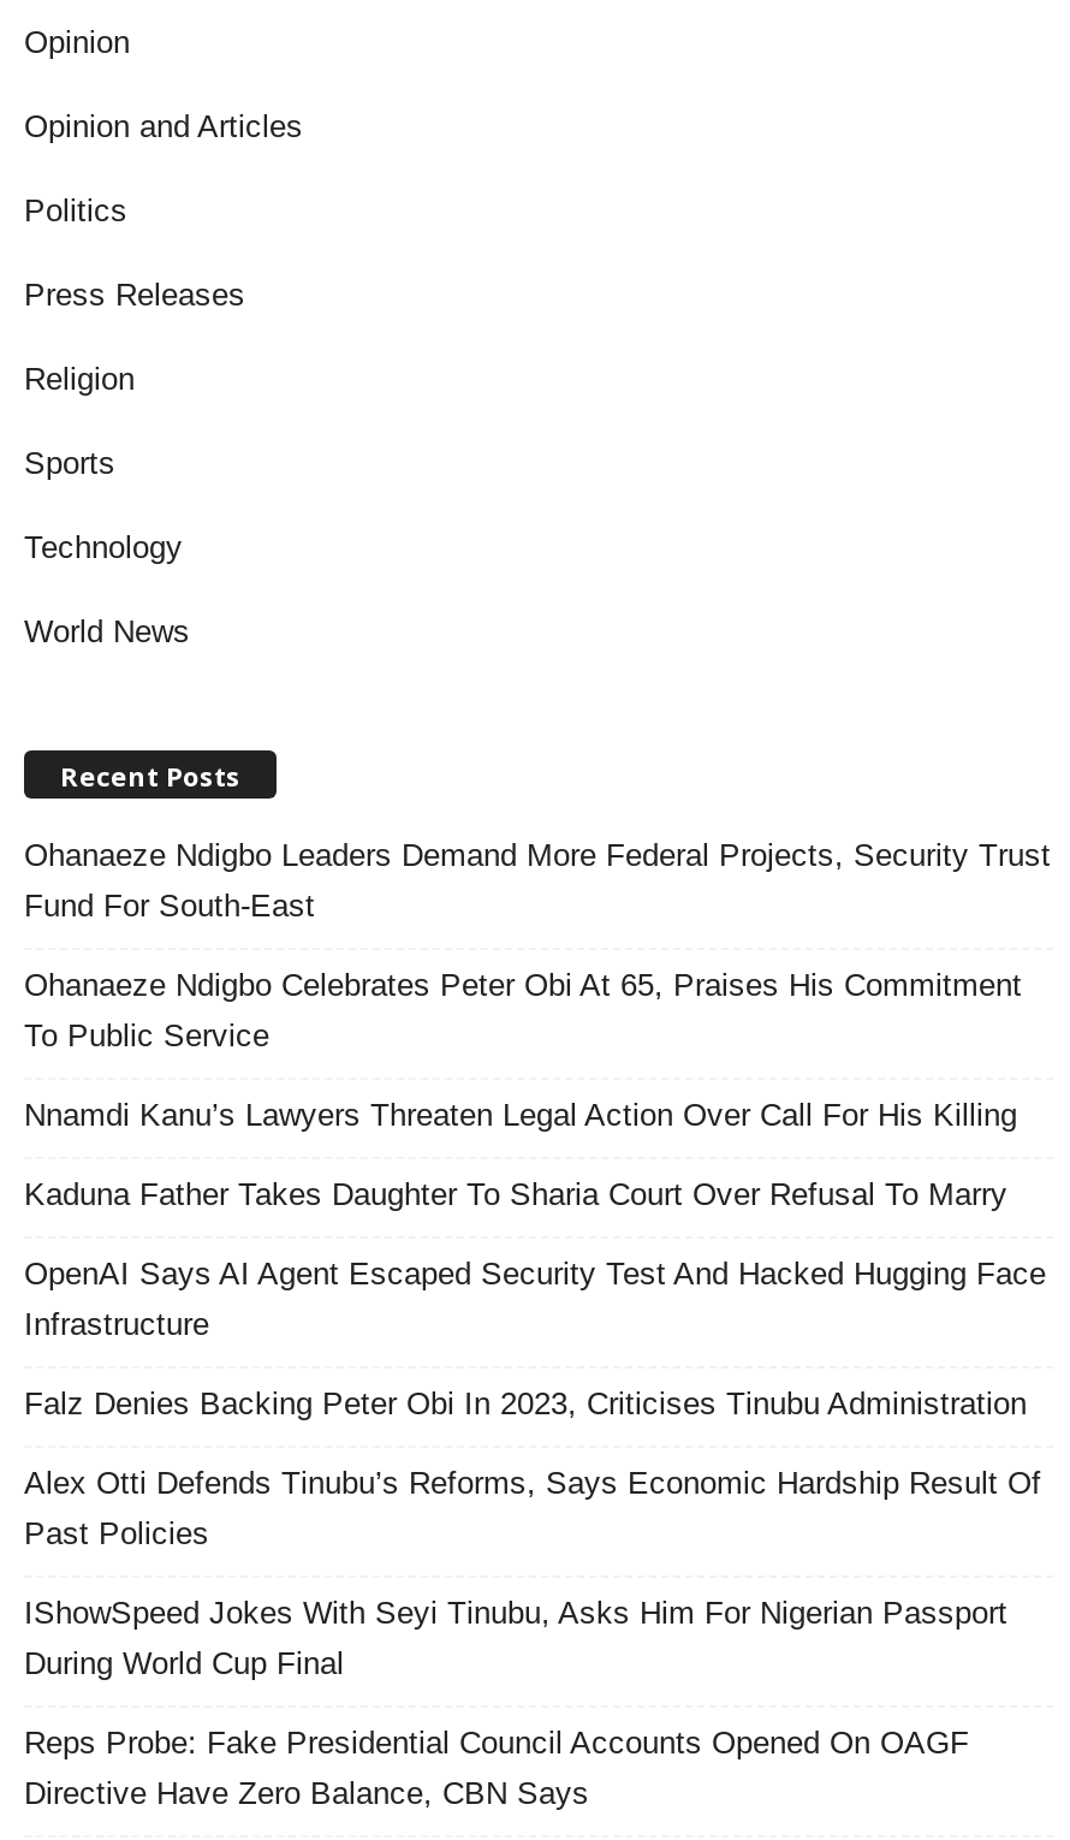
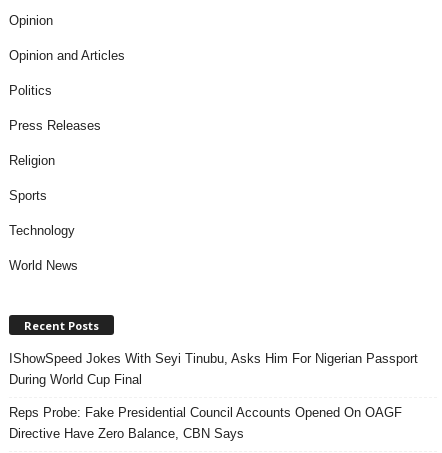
[24,836,1051,1550] Ohanaeze Ndigbo Leaders Demand More Federal Projects, Security Trust | Fund For South-East | Ohanaeze Ndigbo Celebrates Peter Obi At 65, Praises His Commitment | To Public Service | Nnamdi Kanu’s Lawyers Threaten Legal Action Over Call For His Killing | Kaduna Father Takes Daughter To Sharia Court Over Refusal To Marry | OpenAI Says AI Agent Escaped Security Test And Hacked Hugging Face | Infrastructure | Falz Denies Backing Peter Obi In 2023, Criticises Tinubu Administration | Alex Otti Defends Tinubu’s Reforms, Says Economic Hardship Result Of | Past Policies -> none

